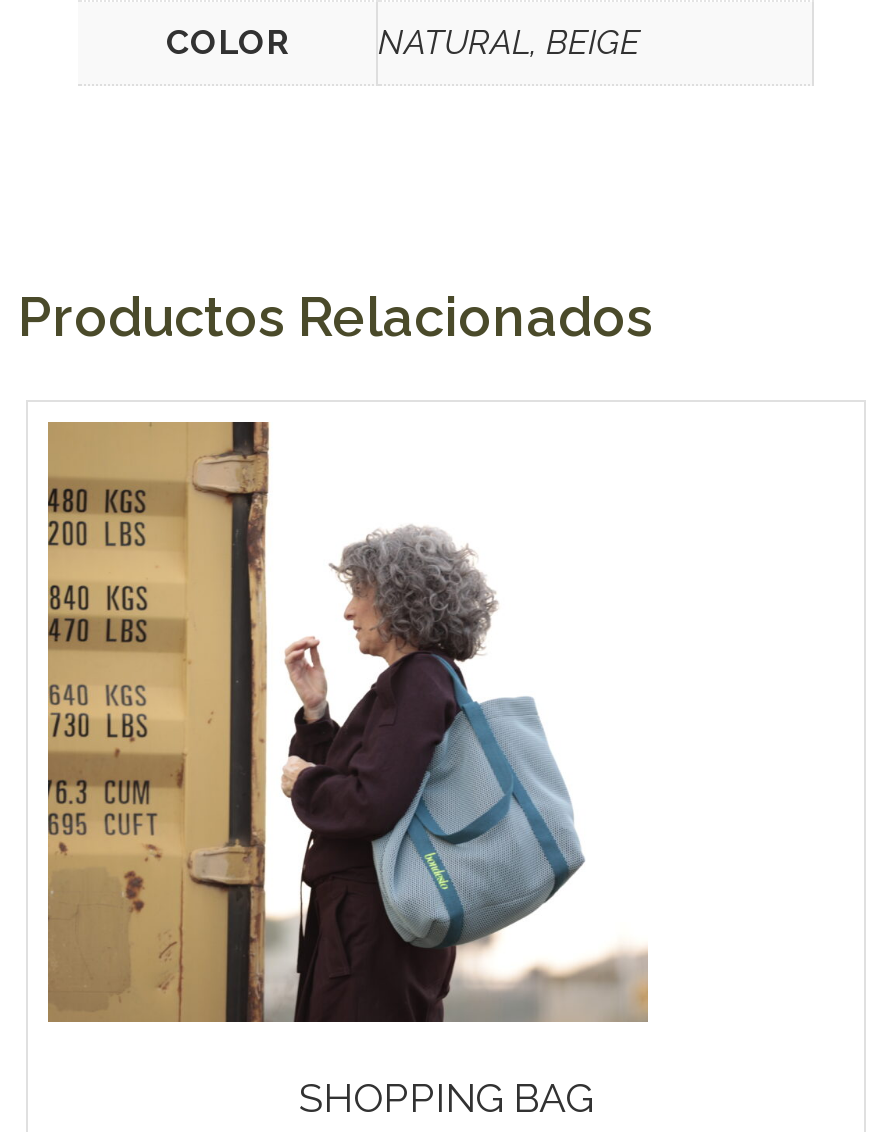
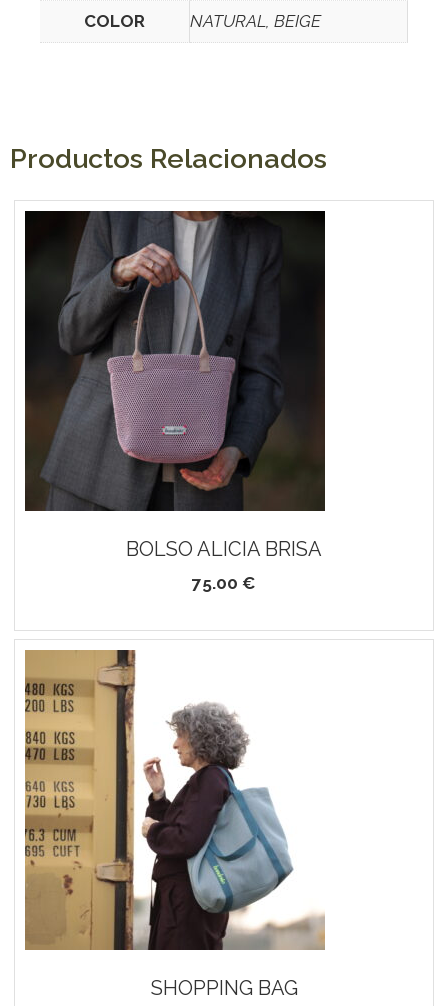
none -> [24,210,326,593] [image] | BOLSO ALICIA BRISA | 75.00 €

